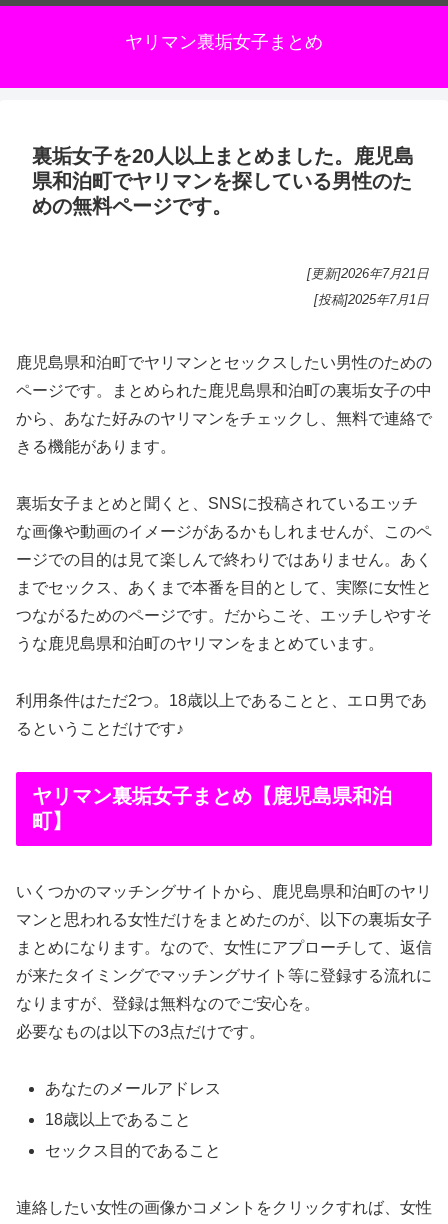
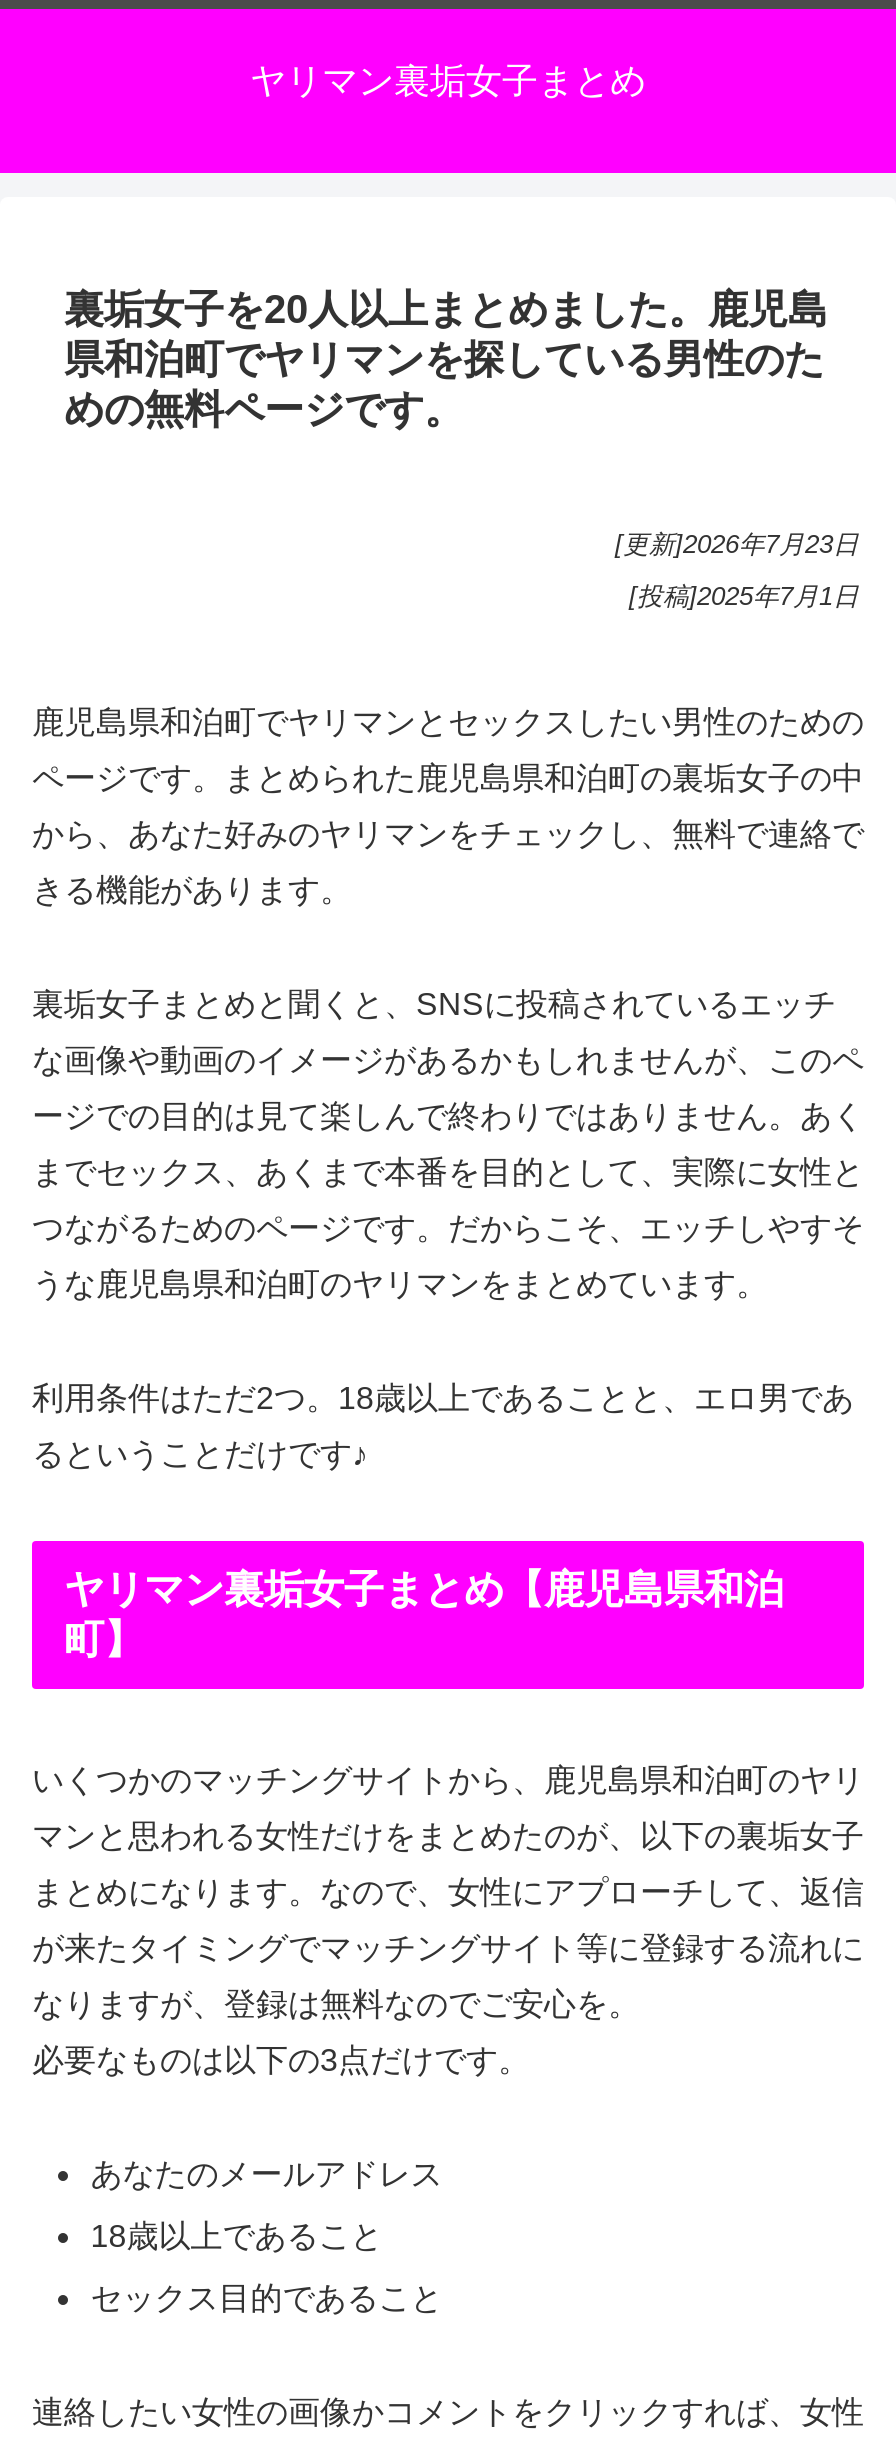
[307,266,429,281] [更新]2026年7月21日 -> [615,530,859,560] [更新]2026年7月23日

